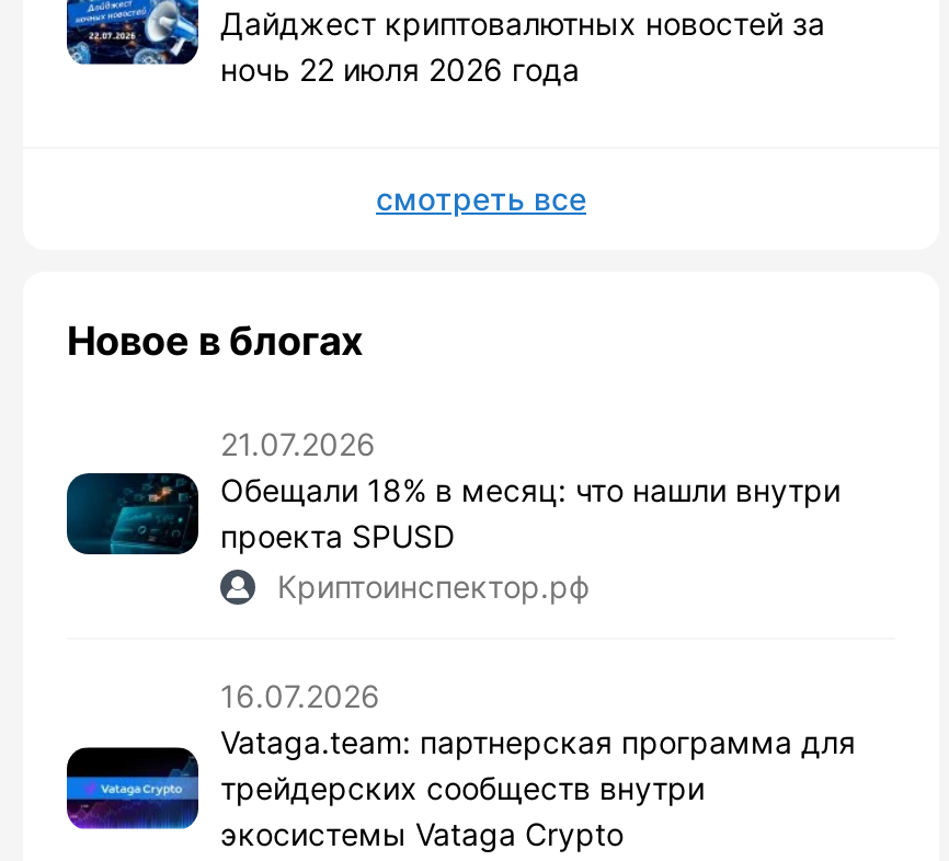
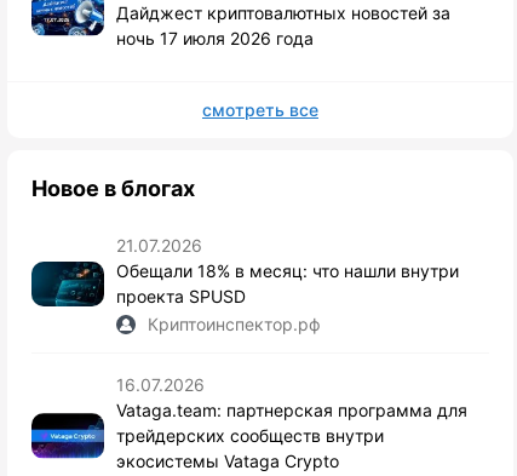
[220,51,580,89] ночь 22 июля 2026 года -> [116,28,314,49] ночь 17 июля 2026 года

